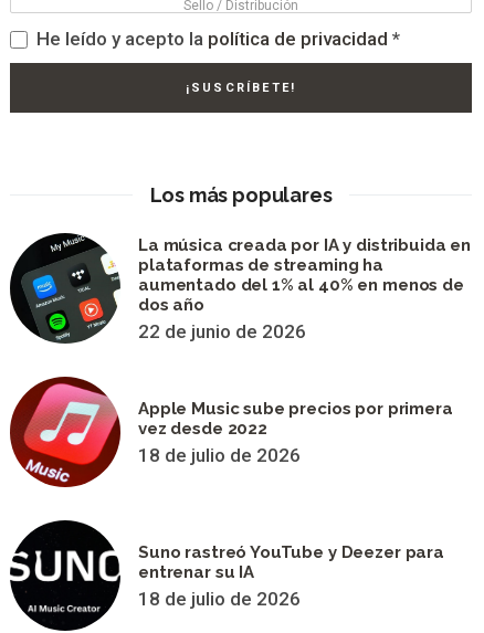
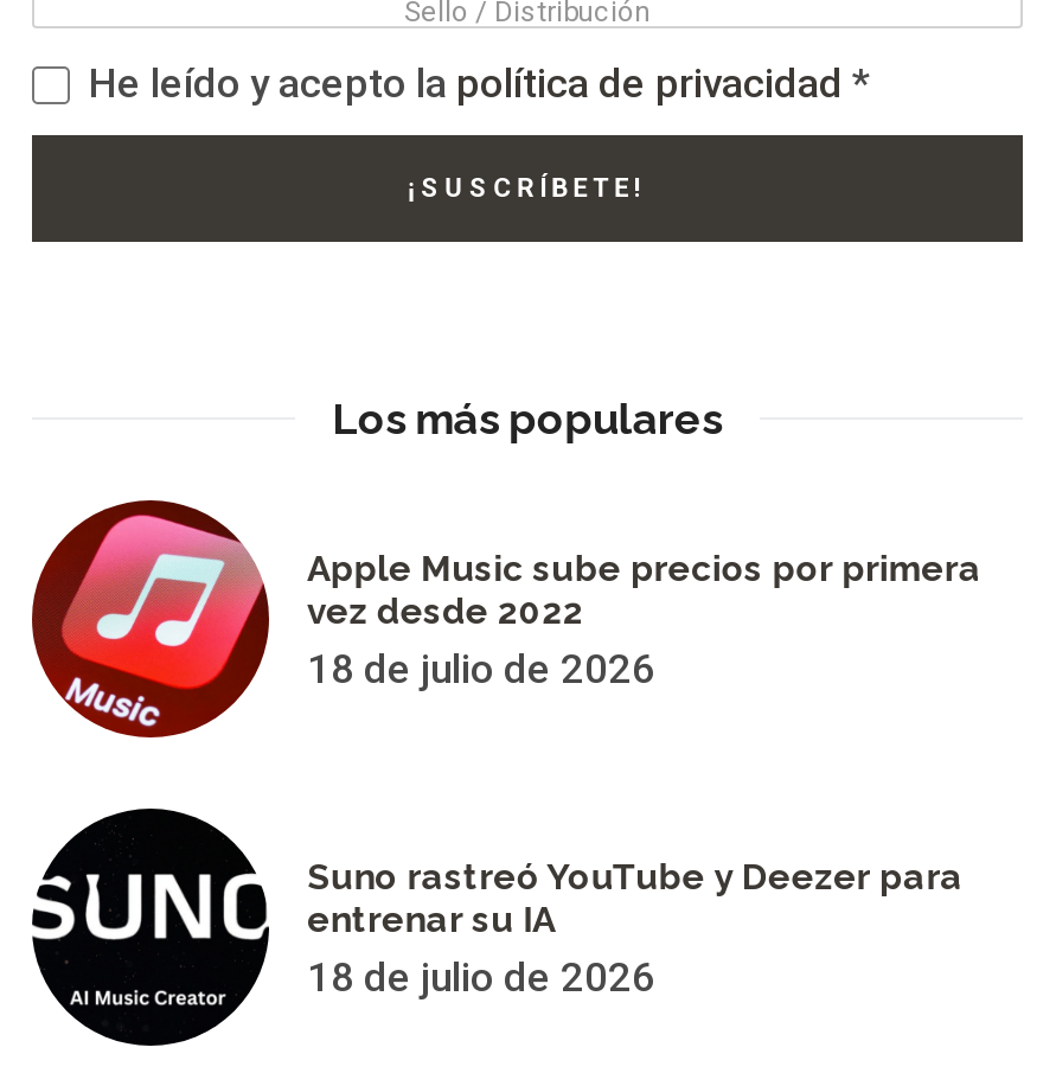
[10,233,471,344] [image] | La música creada por IA y distribuida en | plataformas de streaming ha | aumentado del 1% al 40% en menos de | dos año | 22 de junio de 2026 -> none

